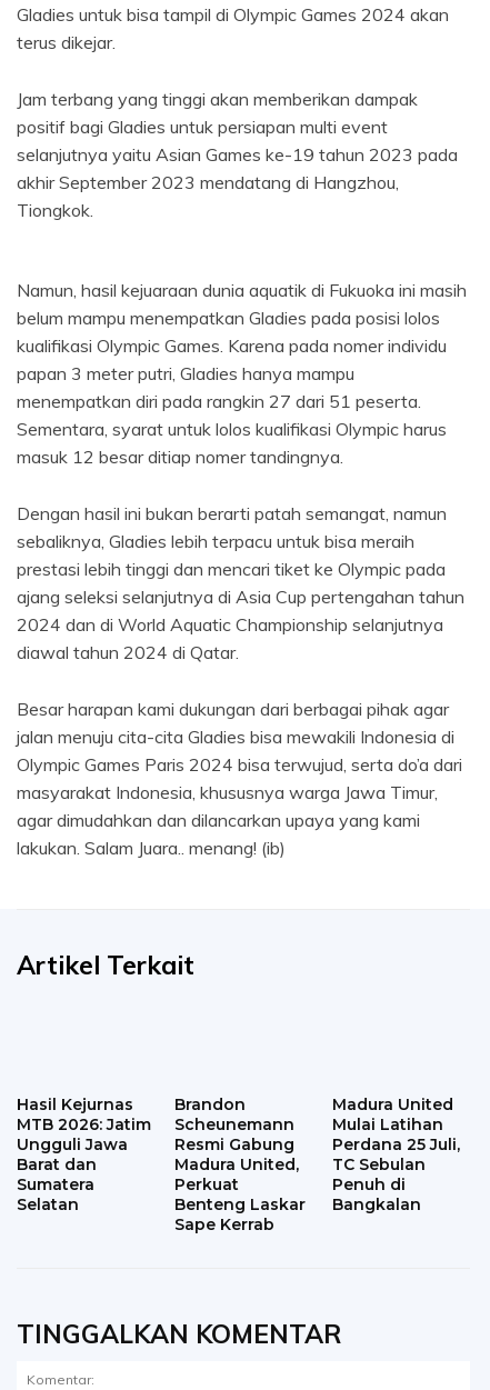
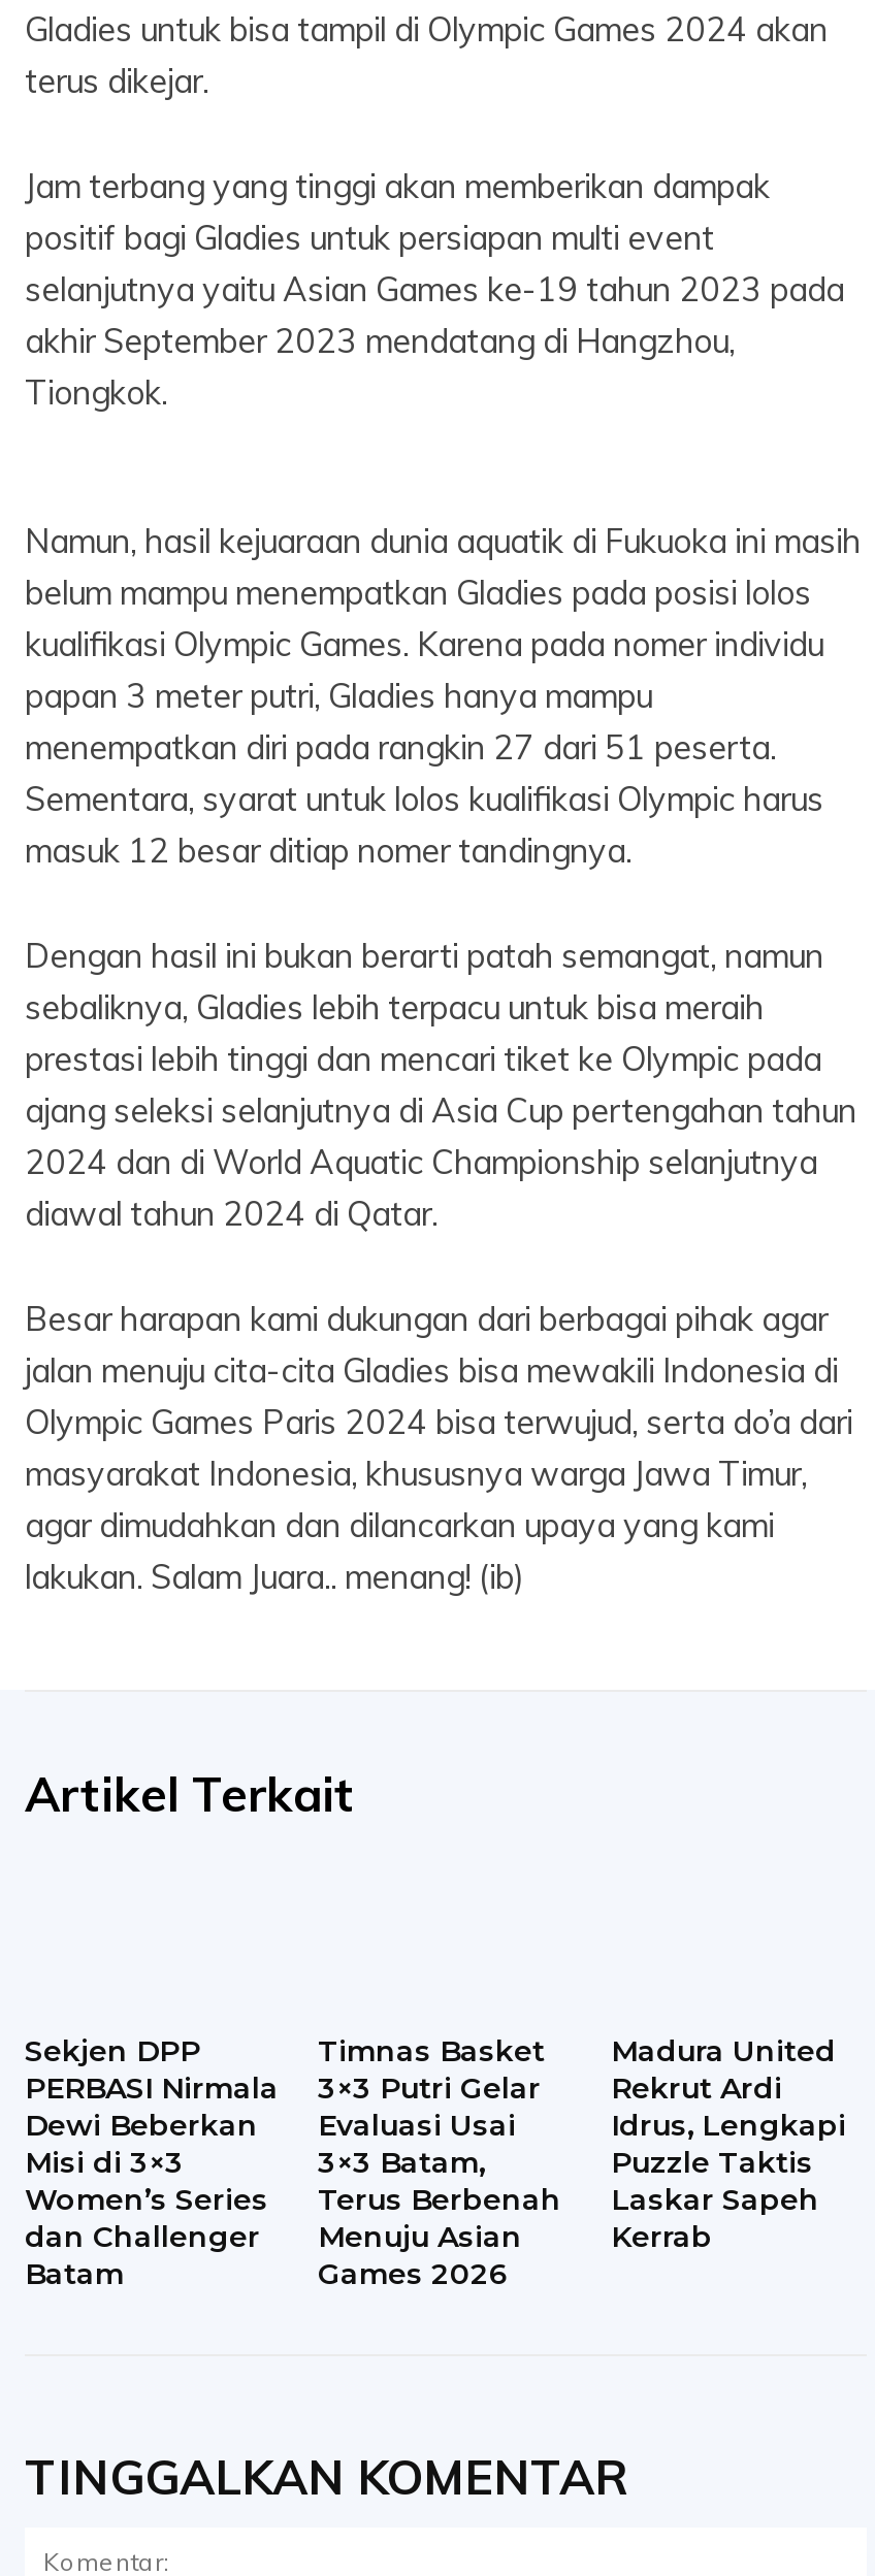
[17,1094,151,1214] Hasil Kejurnas | MTB 2026: Jatim | Ungguli Jawa | Barat dan | Sumatera | Selatan -> [25,2032,279,2292] Sekjen DPP | PERBASI Nirmala | Dewi Beberkan | Misi di 3×3 | Women’s Series | dan Challenger | Batam
[174,1094,306,1234] Brandon | Scheunemann | Resmi Gabung | Madura United, | Perkuat | Benteng Laskar | Sape Kerrab -> [318,2032,561,2292] Timnas Basket | 3×3 Putri Gelar | Evaluasi Usai | 3×3 Batam, | Terus Berbenah | Menuju Asian | Games 2026
[332,1114,460,1214] Mulai Latihan | Perdana 25 Juli, | TC Sebulan | Penuh di | Bangkalan -> [611,2069,846,2255] Rekrut Ardi | Idrus, Lengkapi | Puzzle Taktis | Laskar Sapeh | Kerrab

